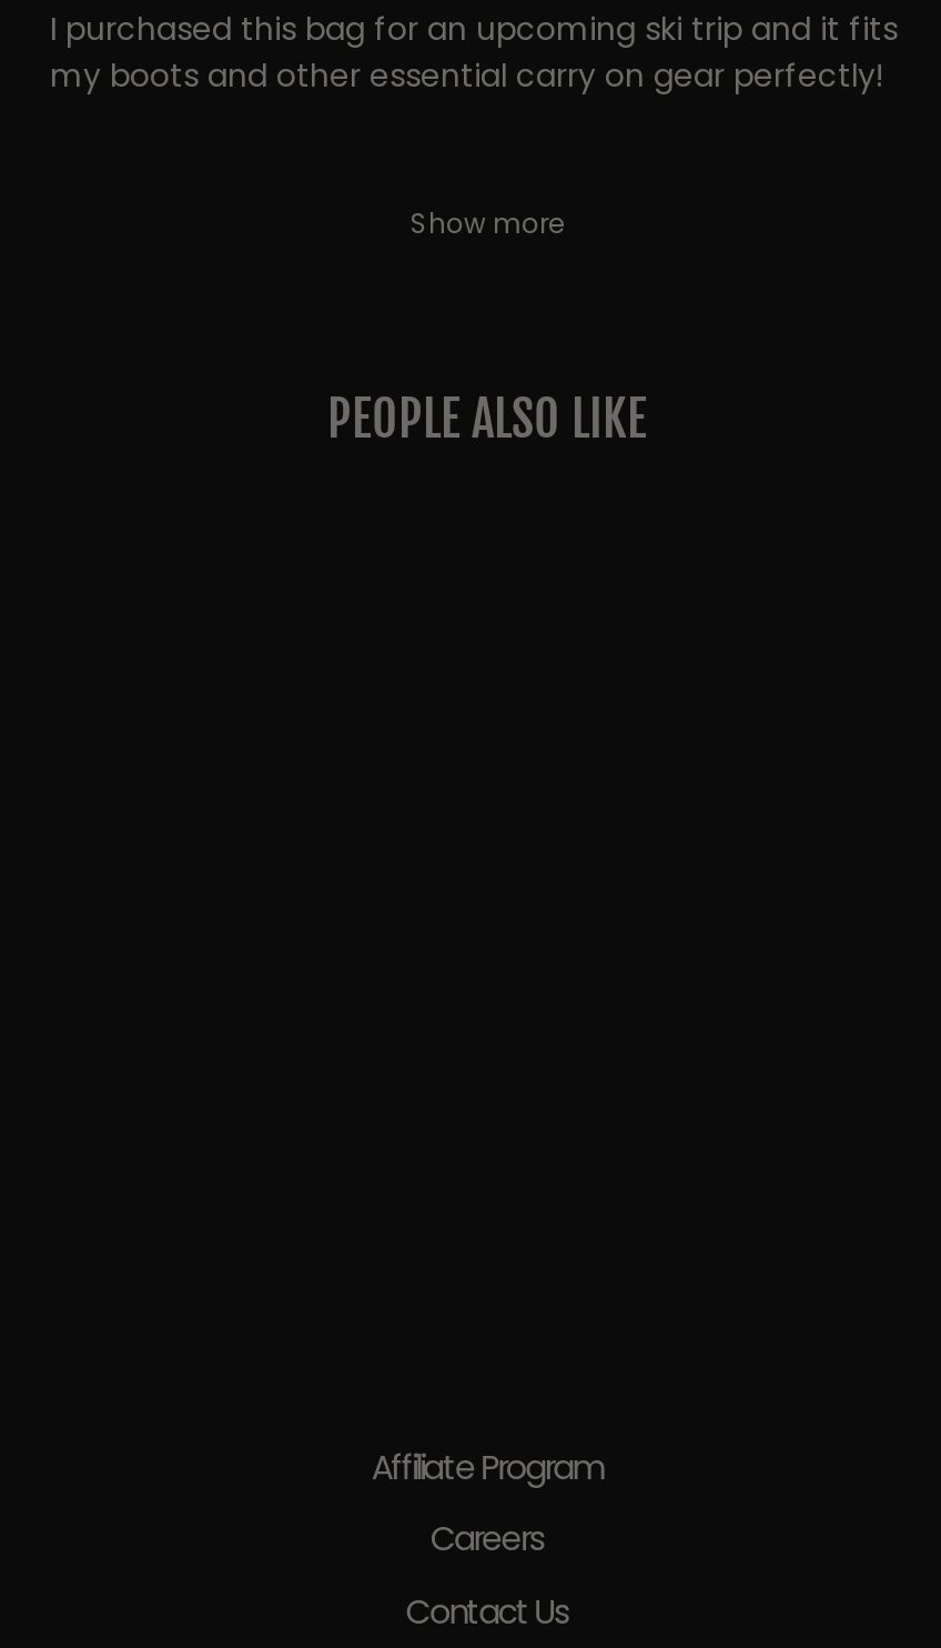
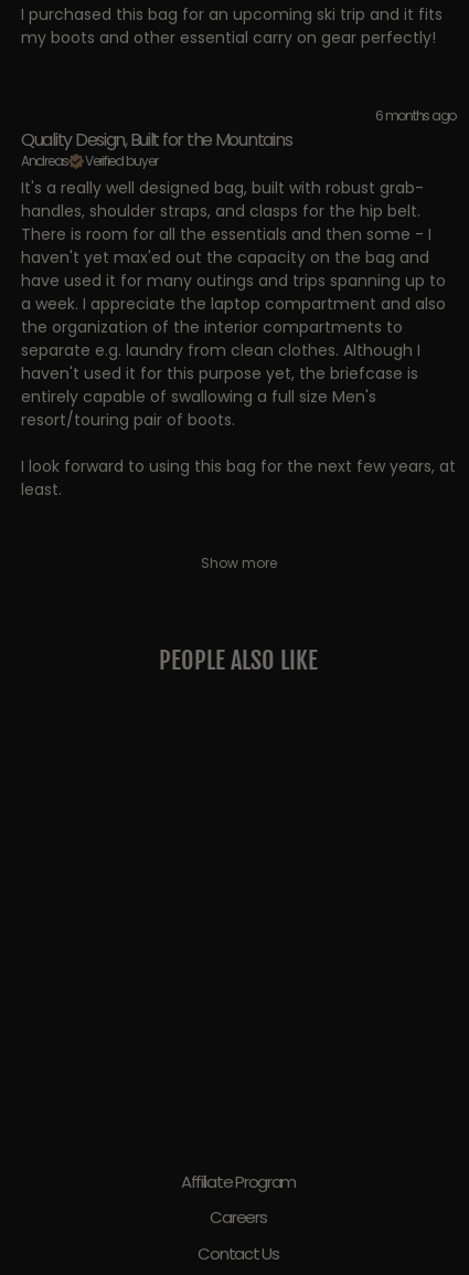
none -> [21,106,456,500] 6 months ago | Quality Design, Built for the Mountains | Andreas | Verified buyer | It's a really well designed bag, built with robust grab- | handles, shoulder straps, and clasps for the hip belt. | There is room for all the essentials and then some - I | haven't yet max'ed out the capacity on the bag and | have used it for many outings and trips spanning up to | a week. I appreciate the laptop compartment and also | the organization of the interior compartments to | separate e.g. laundry from clean clothes. Although I | haven't used it for this purpose yet, the briefcase is | entirely capable of swallowing a full size Men's | resort/touring pair of boots. | I look forward to using this bag for the next few years, at | least.

